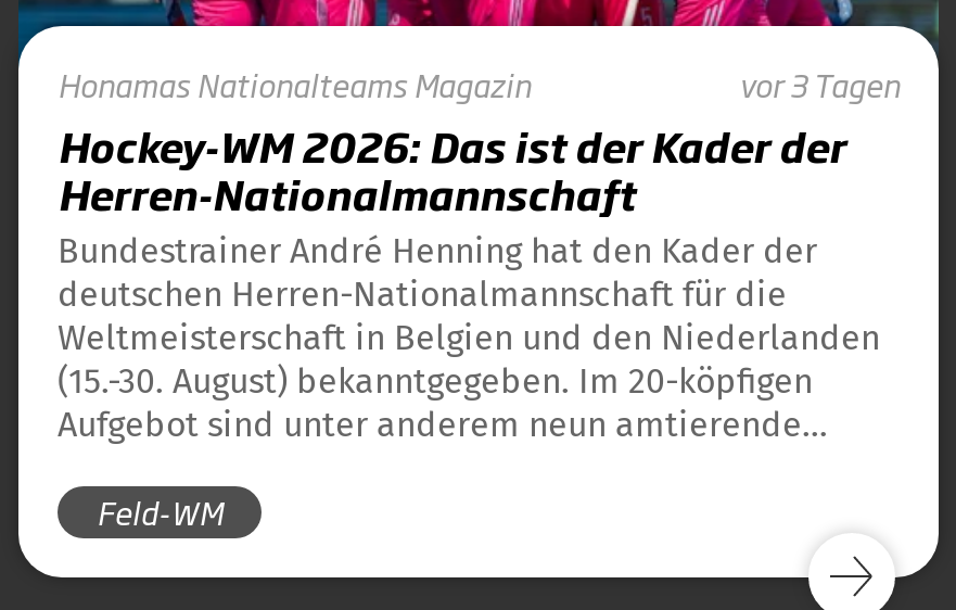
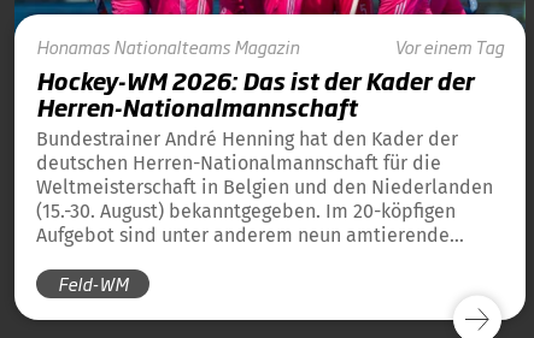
[739,61,900,106] vor 3 Tagen -> [394,34,504,59] Vor einem Tag

